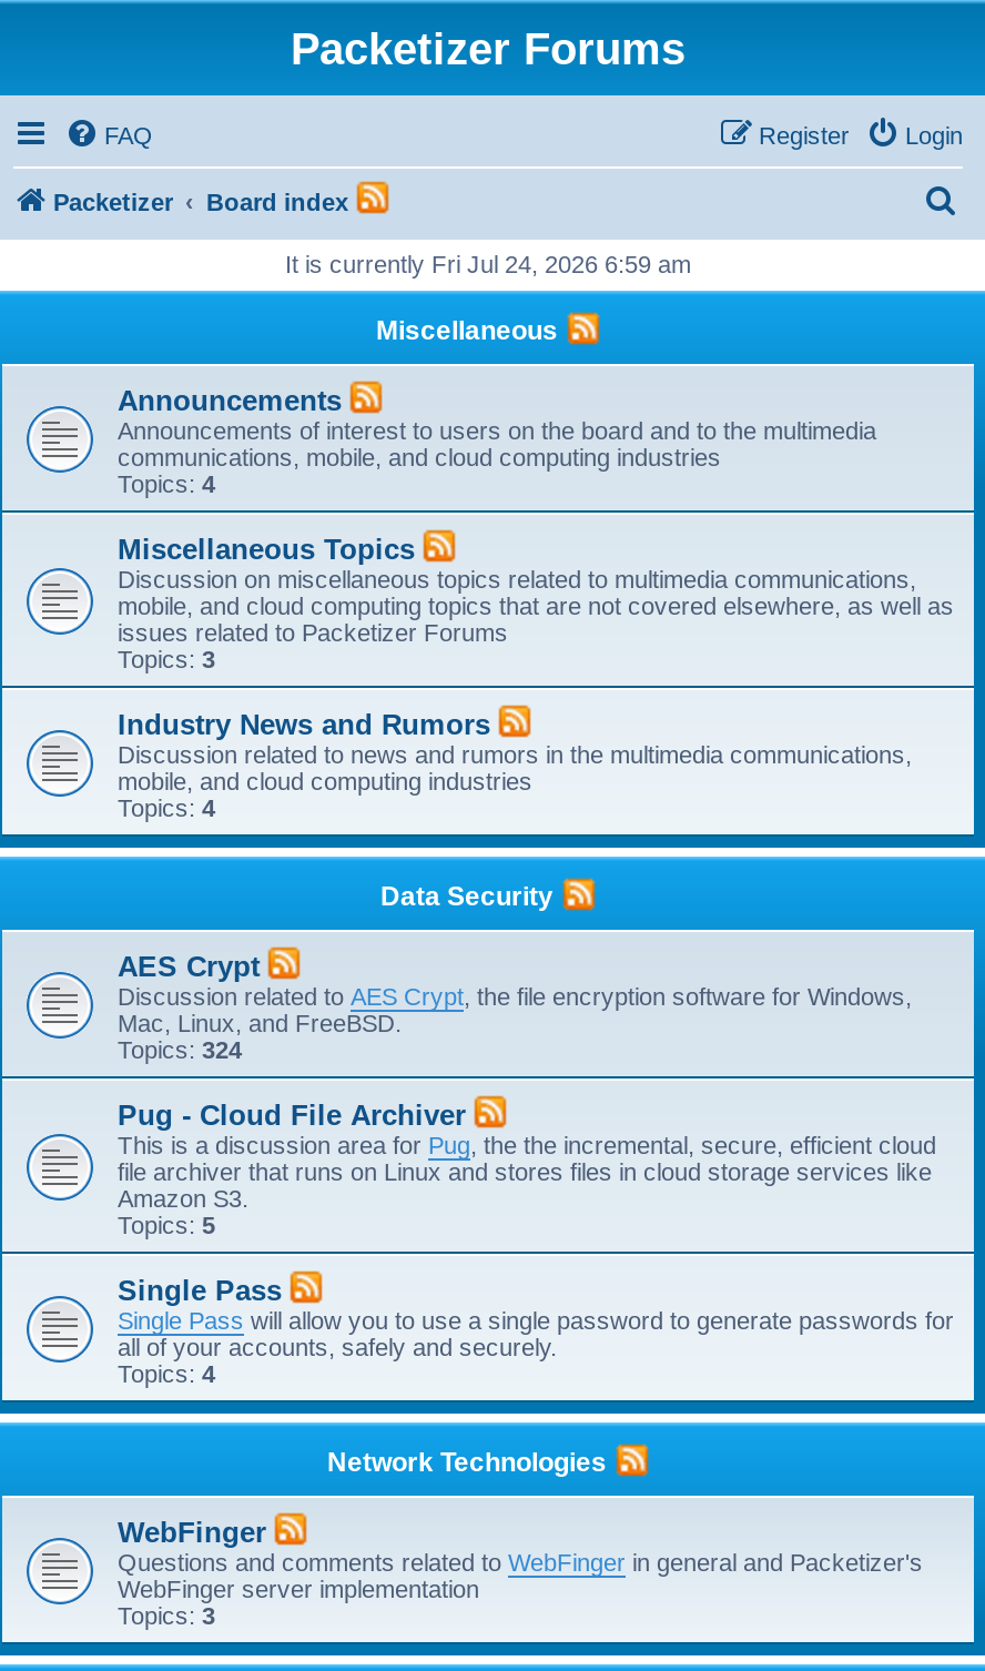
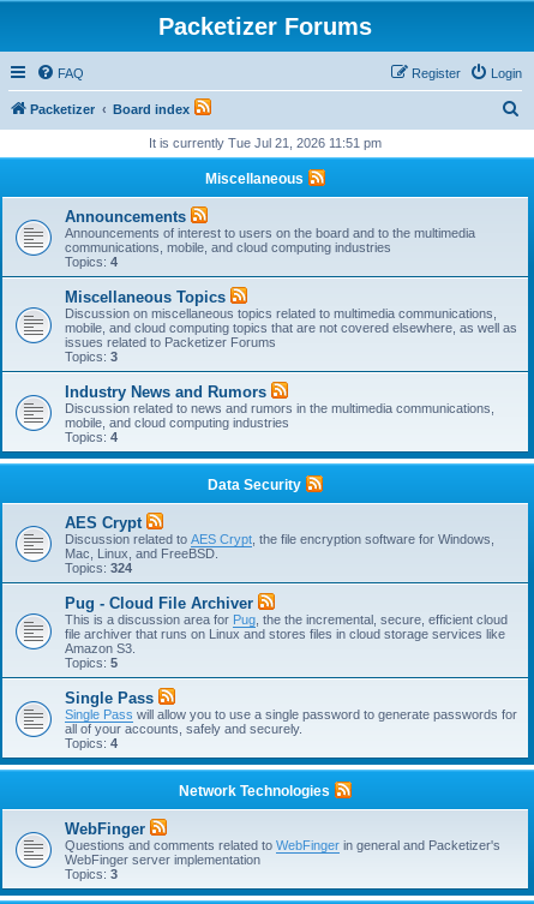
[285,251,691,277] It is currently Fri Jul 24, 2026 6:59 am -> [149,136,382,150] It is currently Tue Jul 21, 2026 11:51 pm

